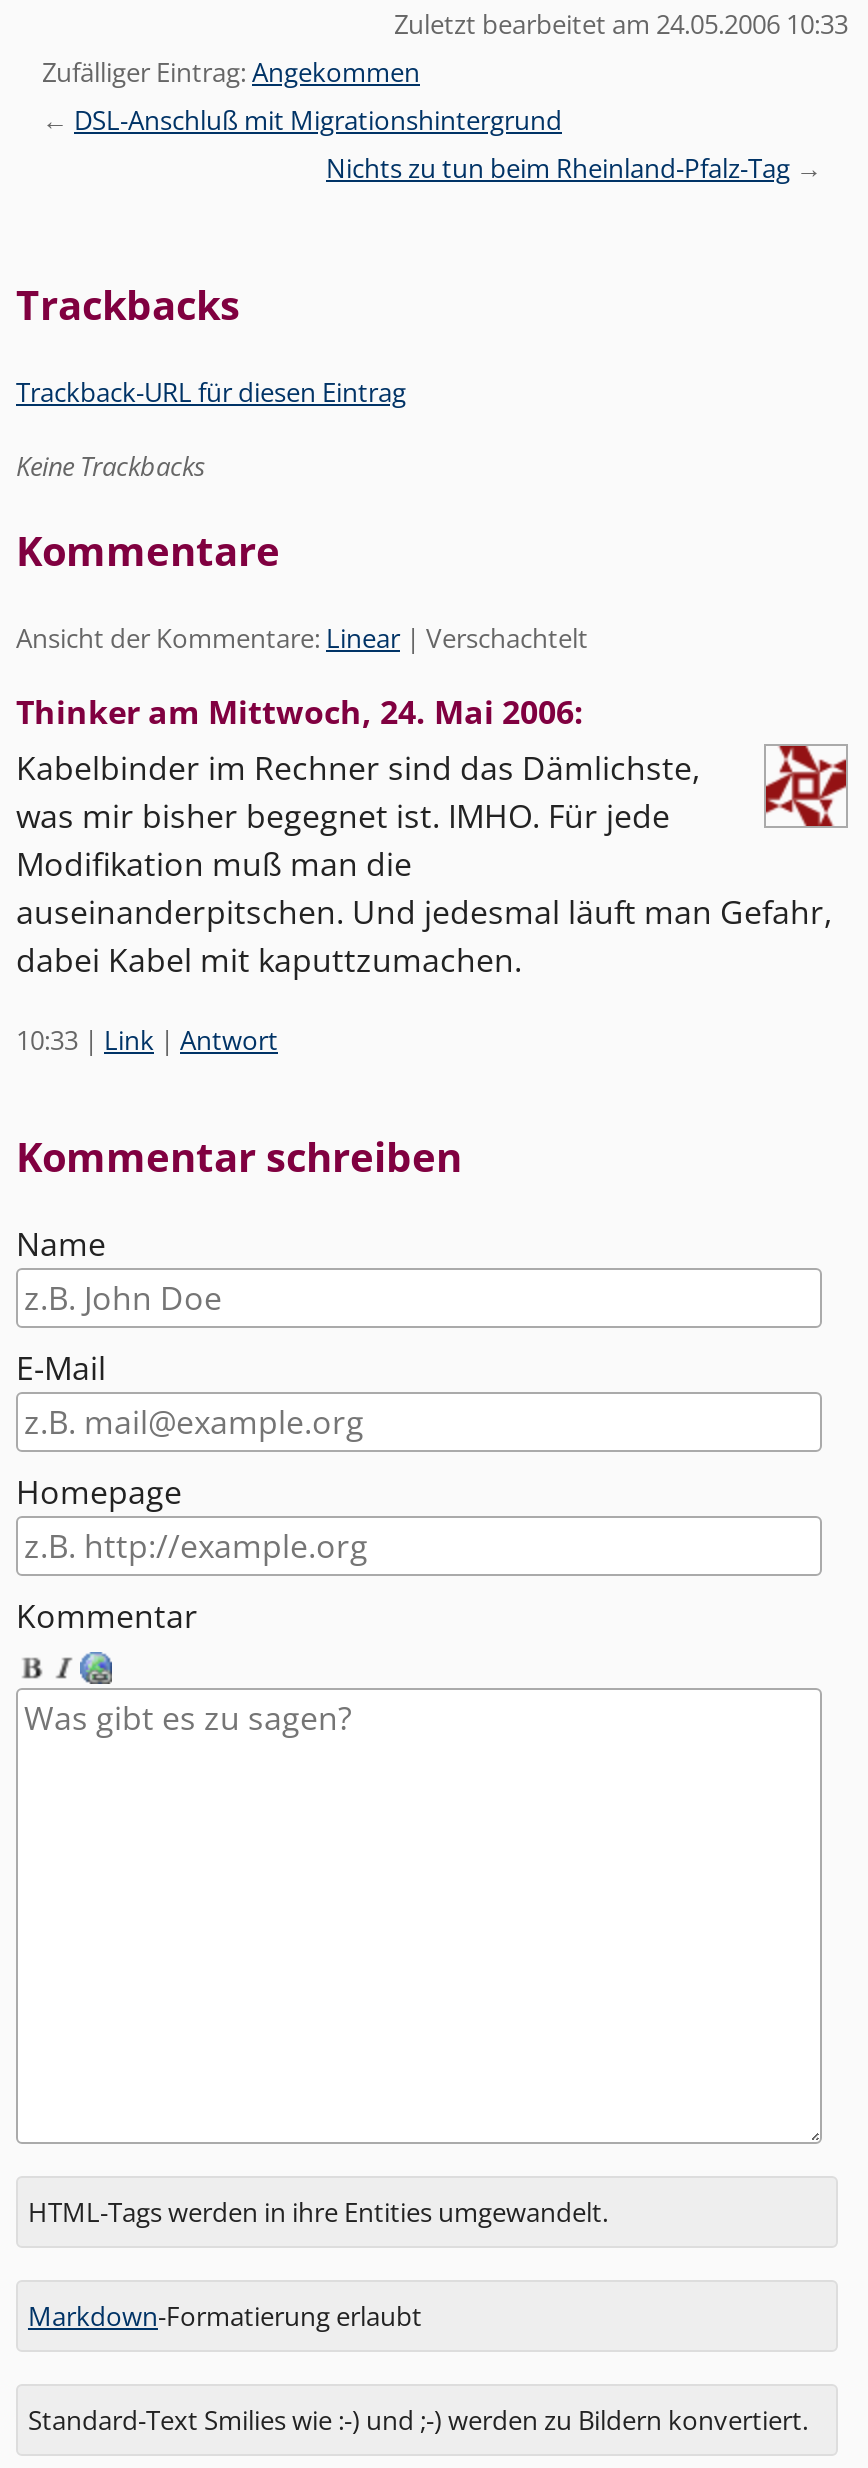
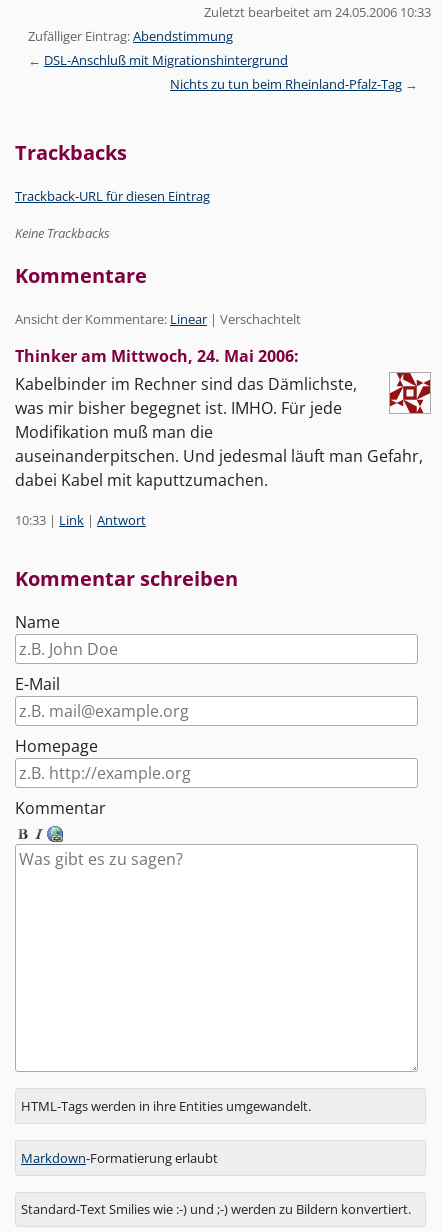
[42,54,420,90] Zufälliger Eintrag: Angekommen -> [28,27,233,45] Zufälliger Eintrag: Abendstimmung

